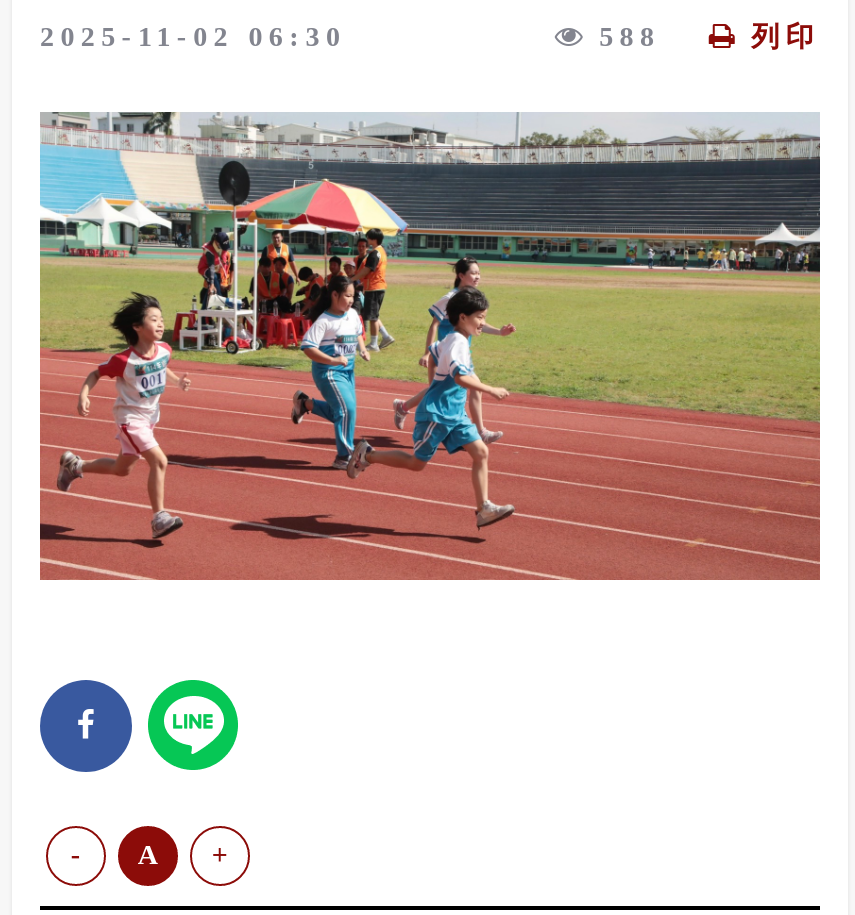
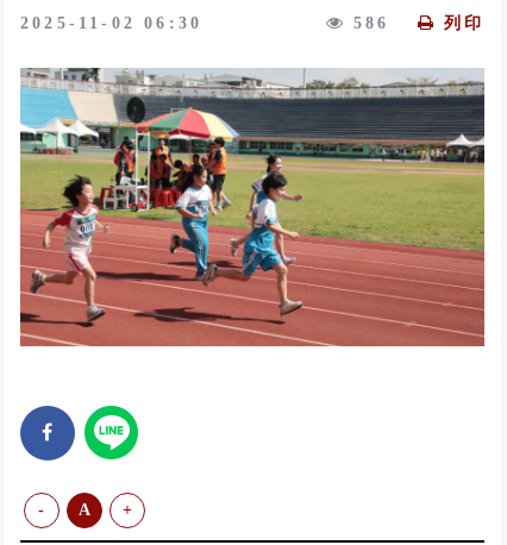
[599,22,660,52] 588 -> [353,14,389,32] 586

